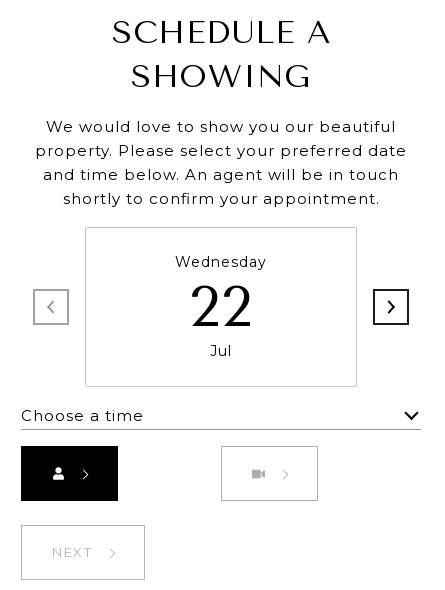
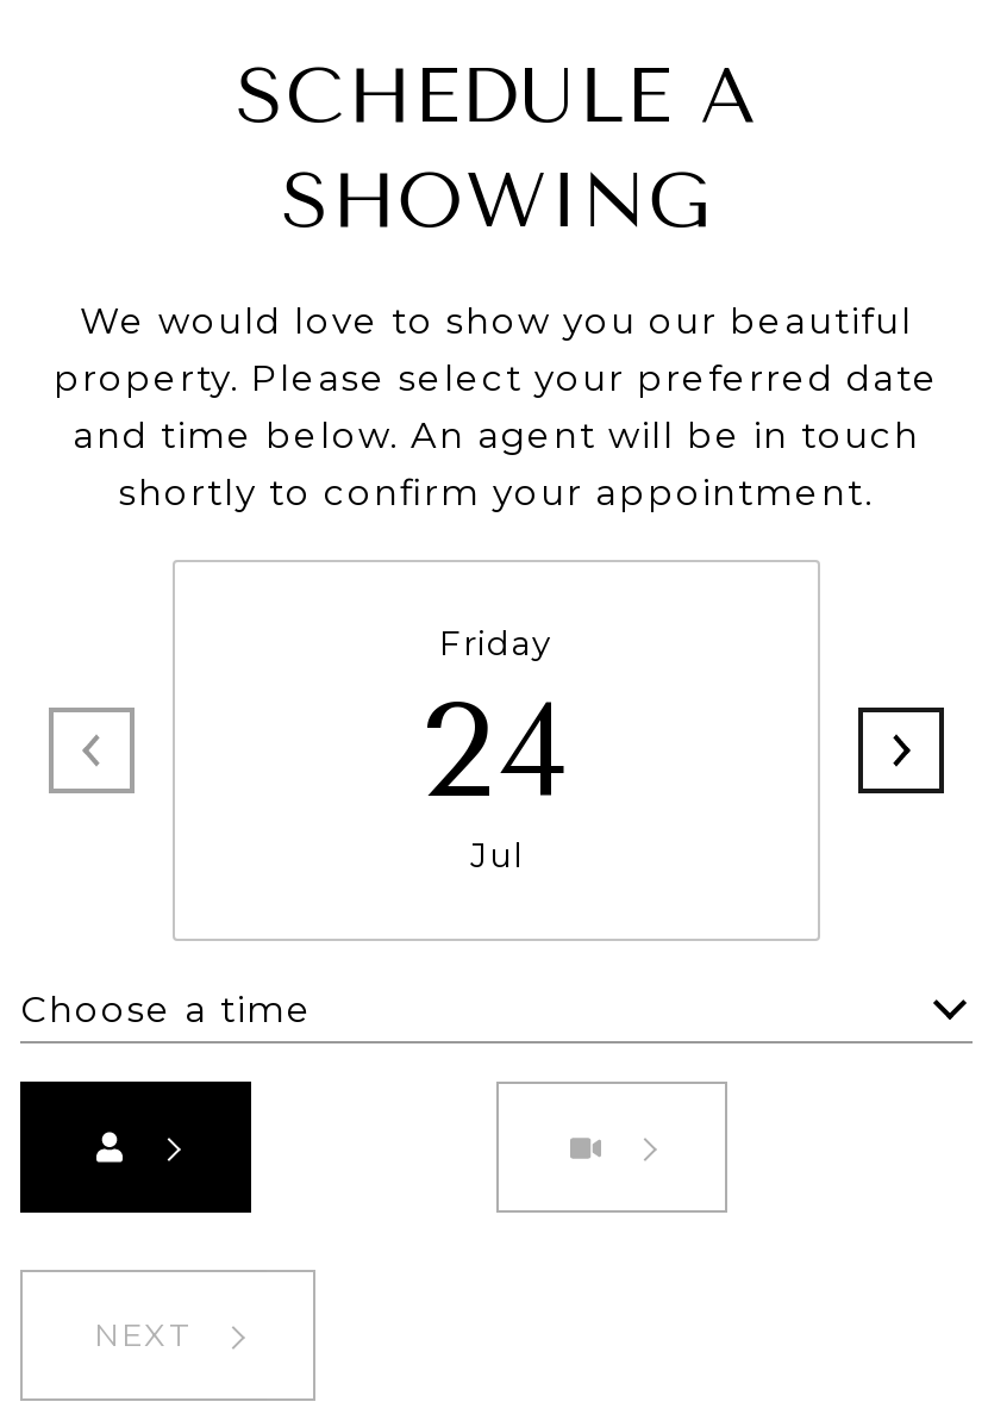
[175,253,267,340] Wednesday | 22 -> [420,622,573,829] Friday | 24

